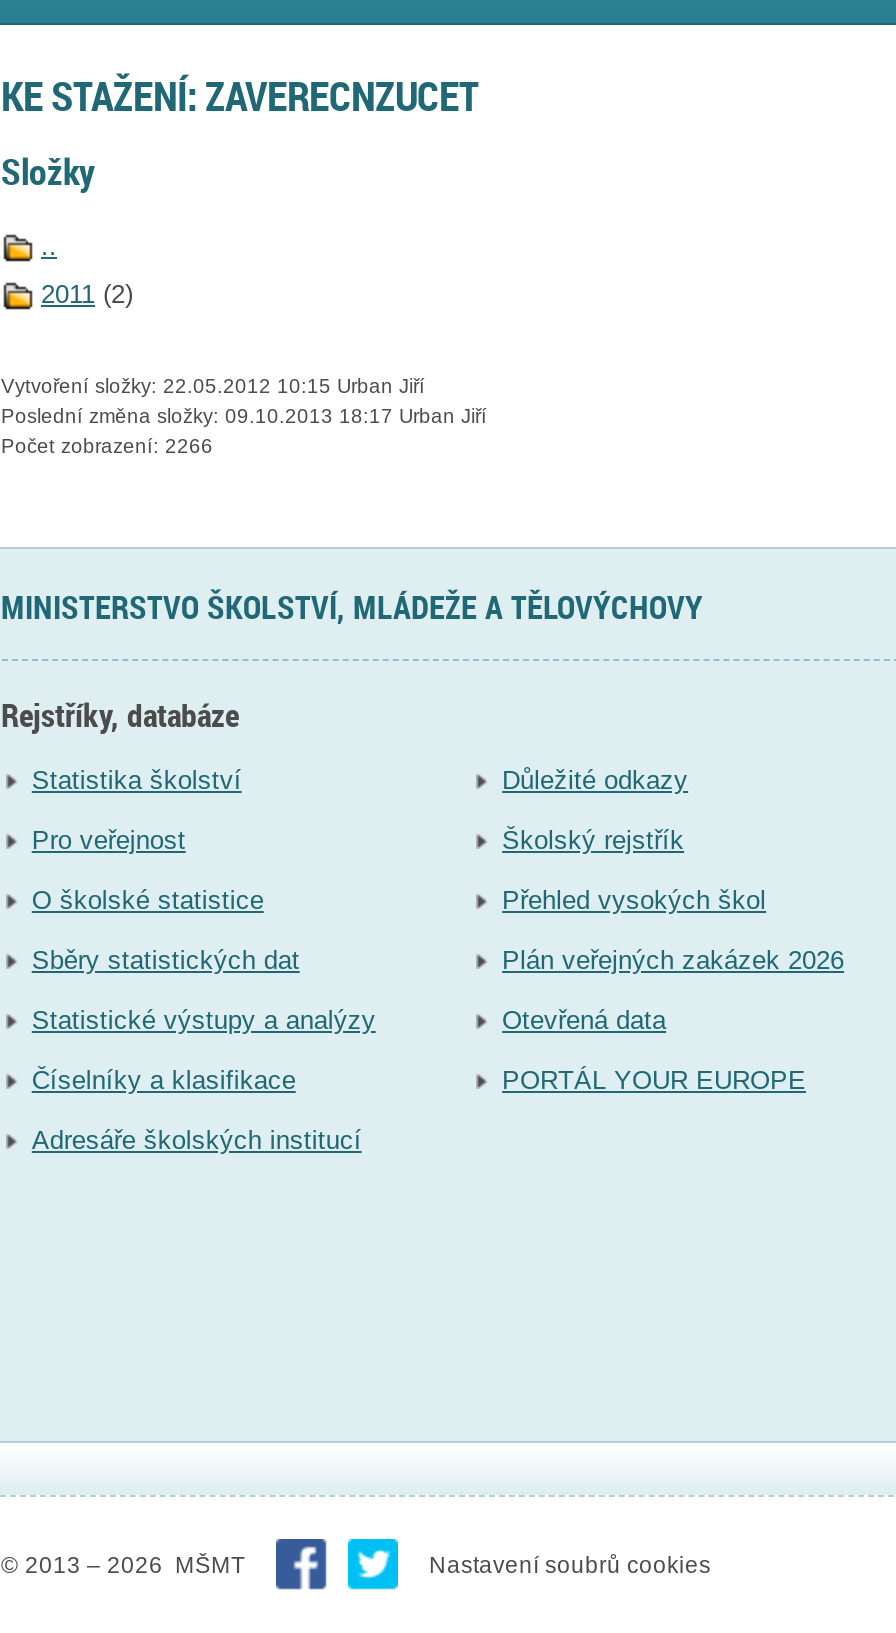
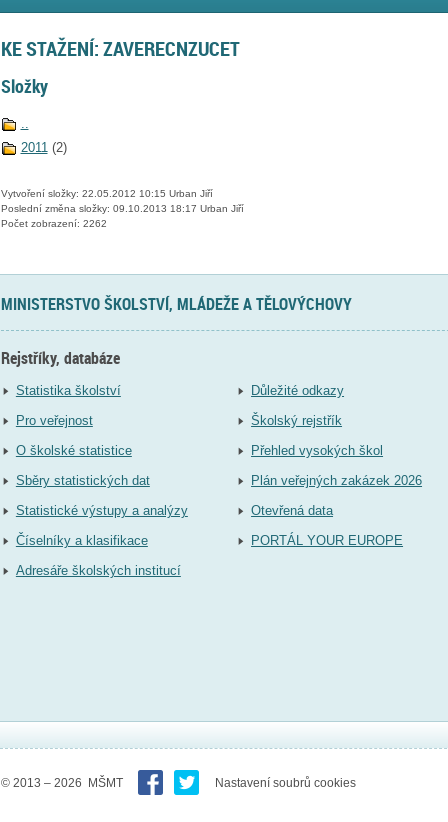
[1,436,213,458] Počet zobrazení: 2266 -> [0,218,106,229] Počet zobrazení: 2262

